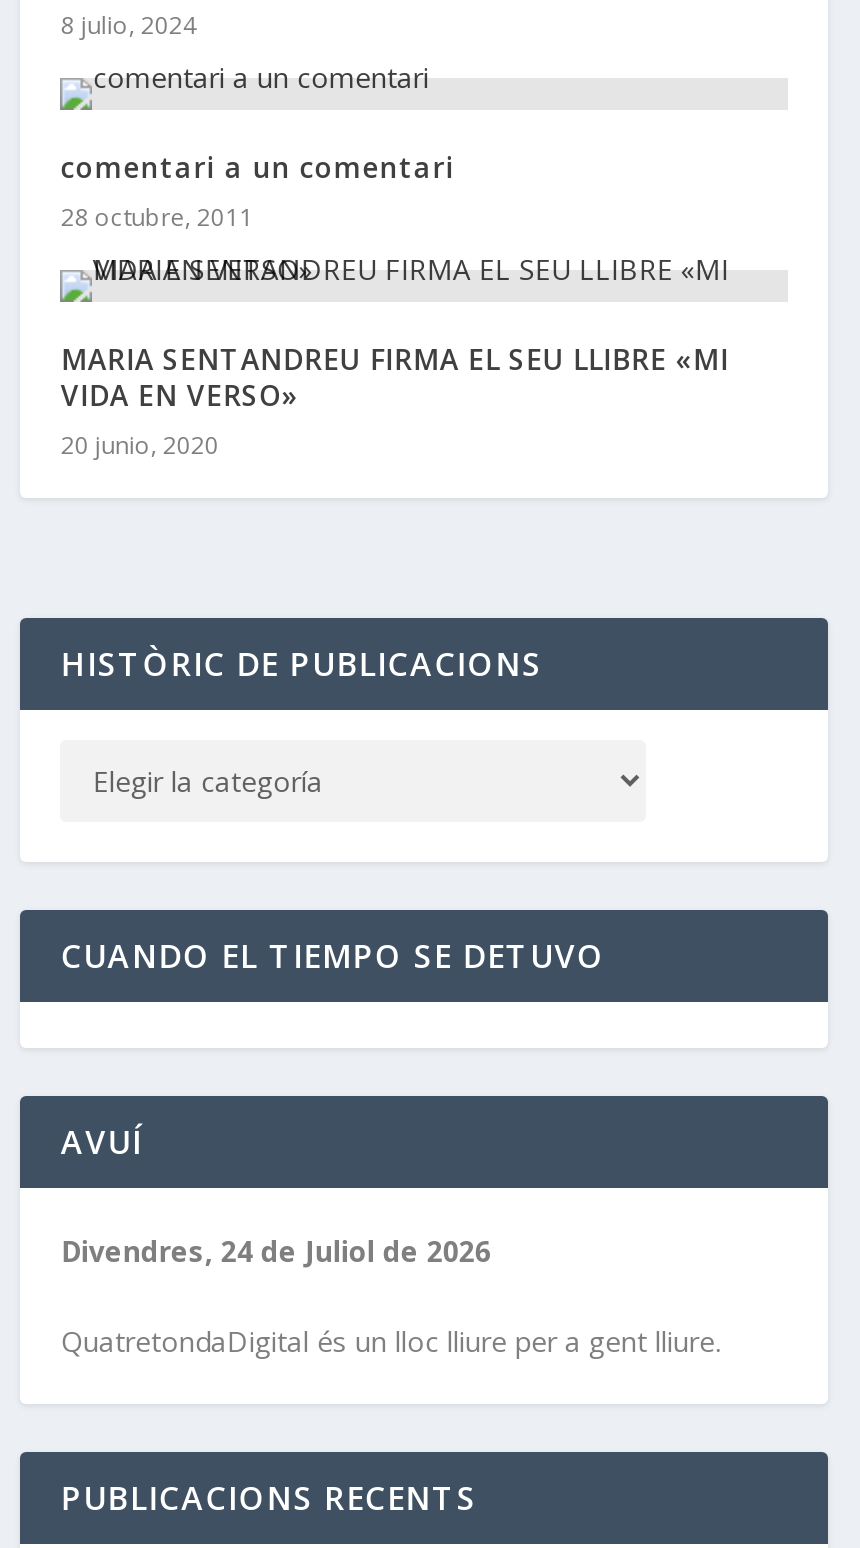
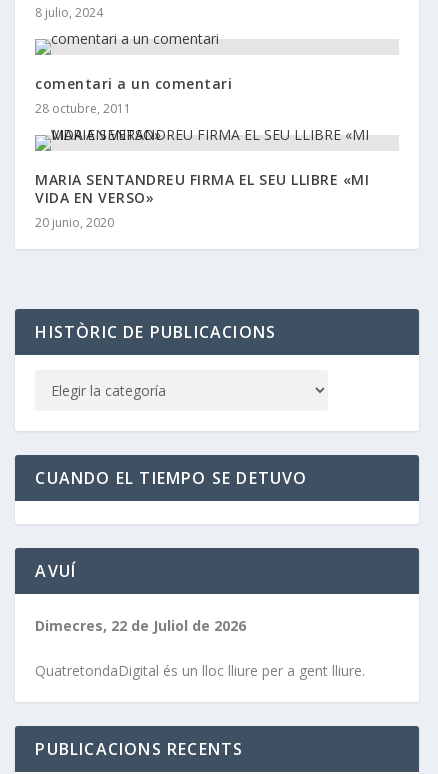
[61,1232,491,1270] Divendres, 24 de Juliol de 2026 -> [35,616,246,635] Dimecres, 22 de Juliol de 2026

